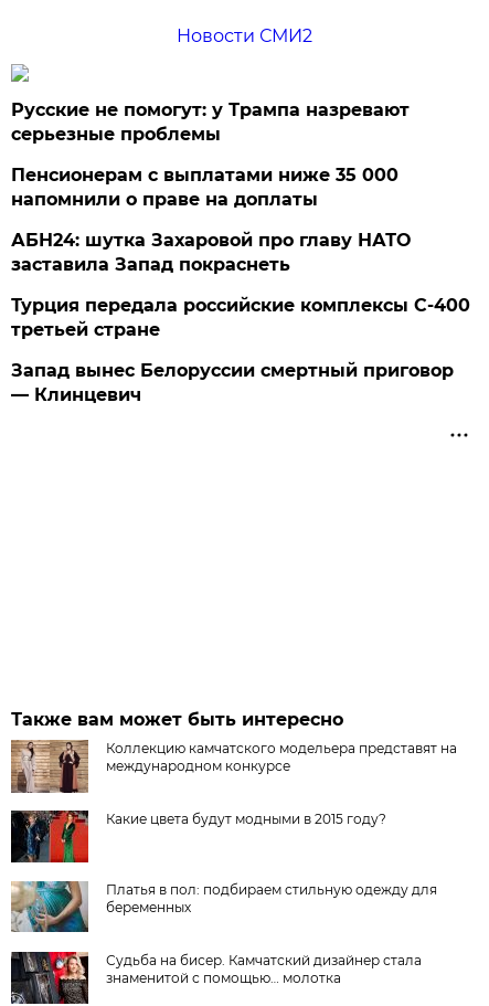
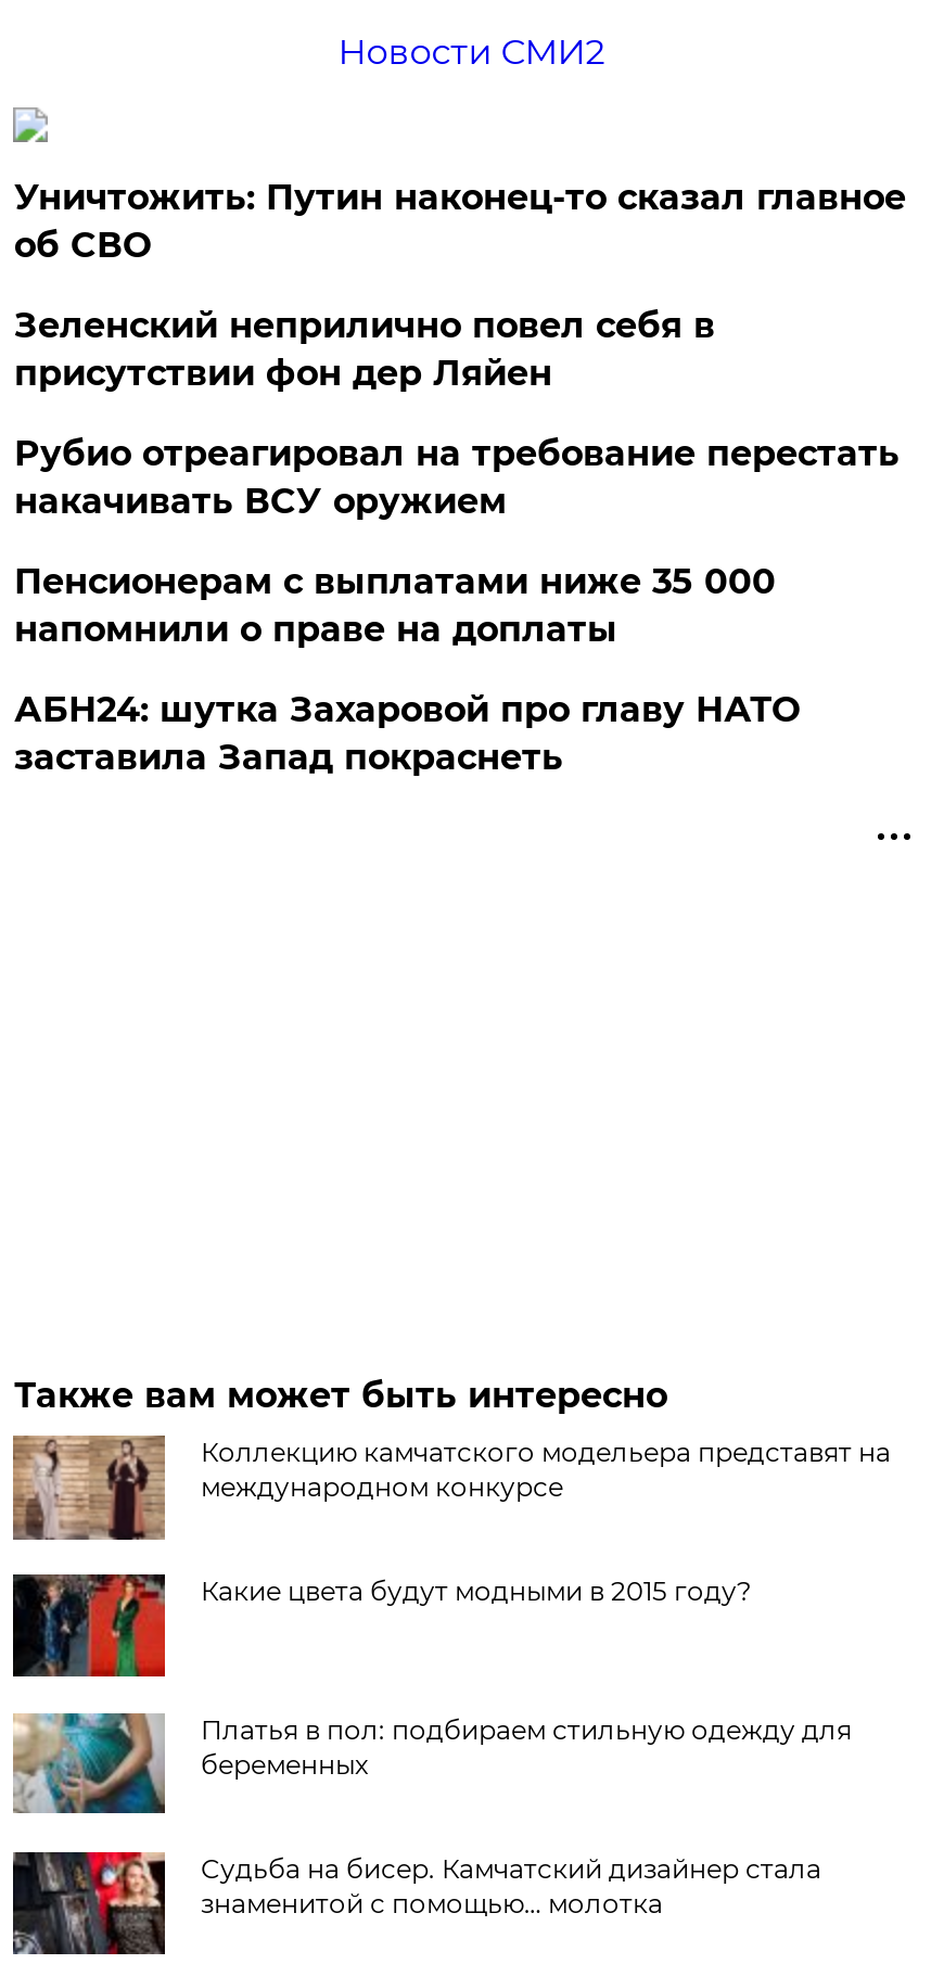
[11,99,410,145] Русские не помогут: у Трампа назревают | серьезные проблемы -> [14,177,906,522] Уничтожить: Путин наконец-то сказал главное | об СВО | Зеленский неприлично повел cебя в | присутствии фон дер Ляйен | Рубио отреагировал на требование перестать | накачивать ВСУ оружием
moved [11,164,411,275] -> [14,561,799,778]: Пенсионерам с выплатами ниже 35 000 | напомнили о праве на доплаты | АБН24: шутка Захаровой про главу НАТО | заставила Запад покраснеть
[11,295,471,405] Турция передала российские комплексы С-400 | третьей стране | Запад вынес Белоруссии смертный приговор | — Клинцевич -> none

